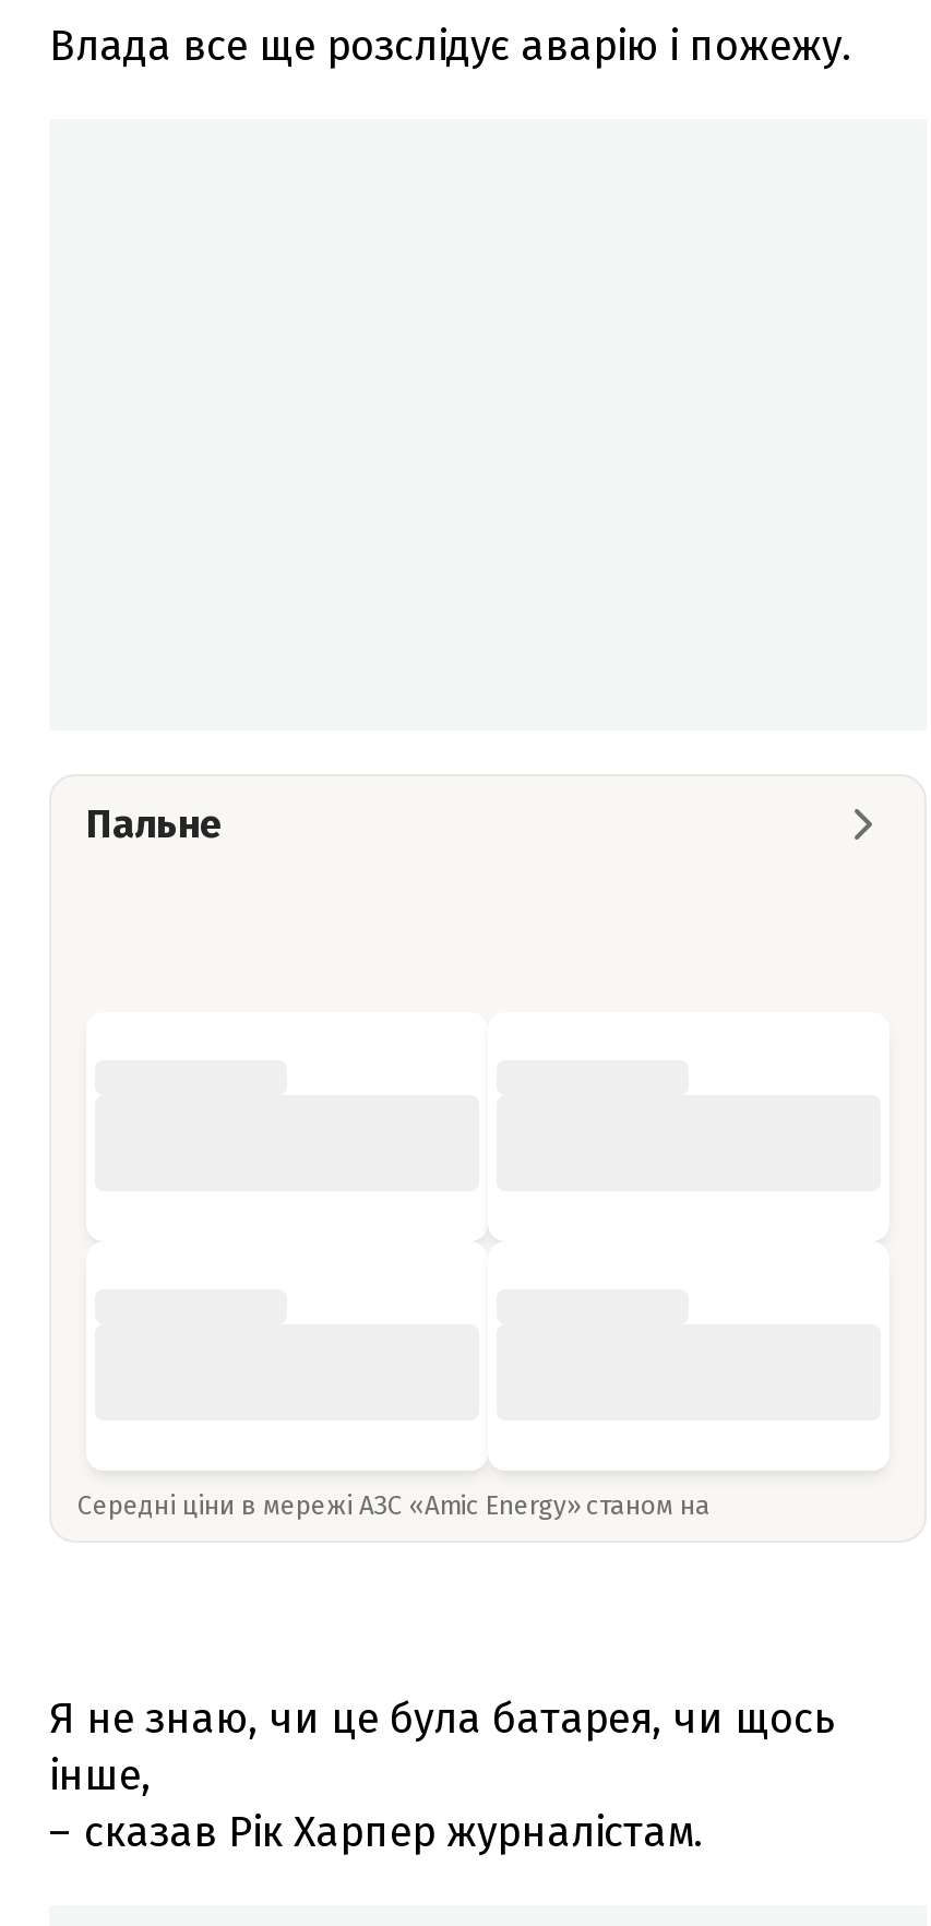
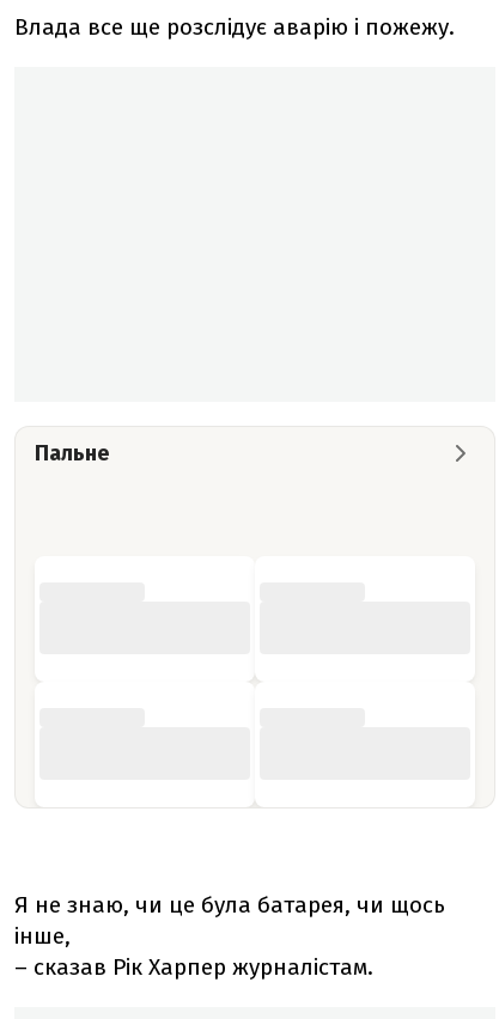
[77,1489,717,1520] Середні ціни в мережі АЗС «Amic Energy» станом на -> none

